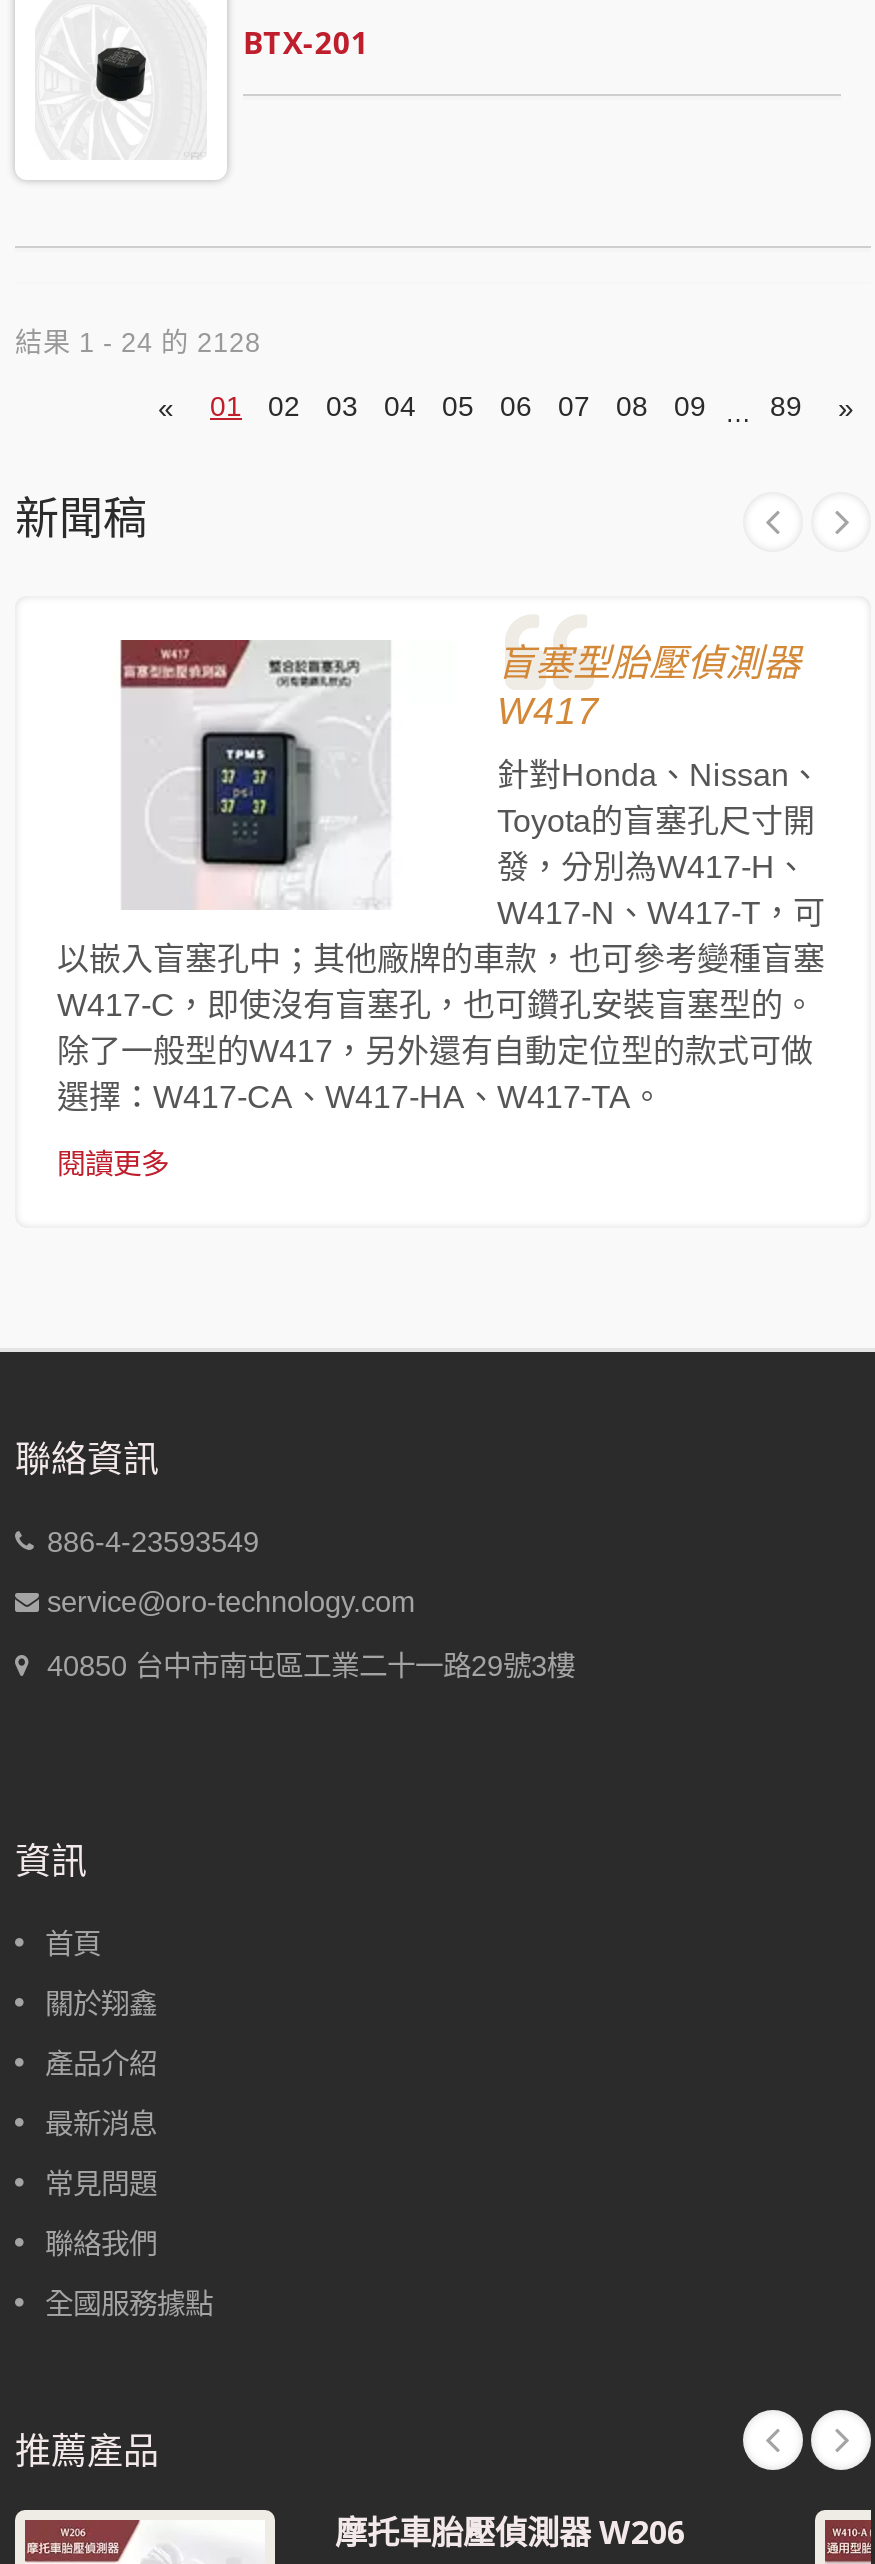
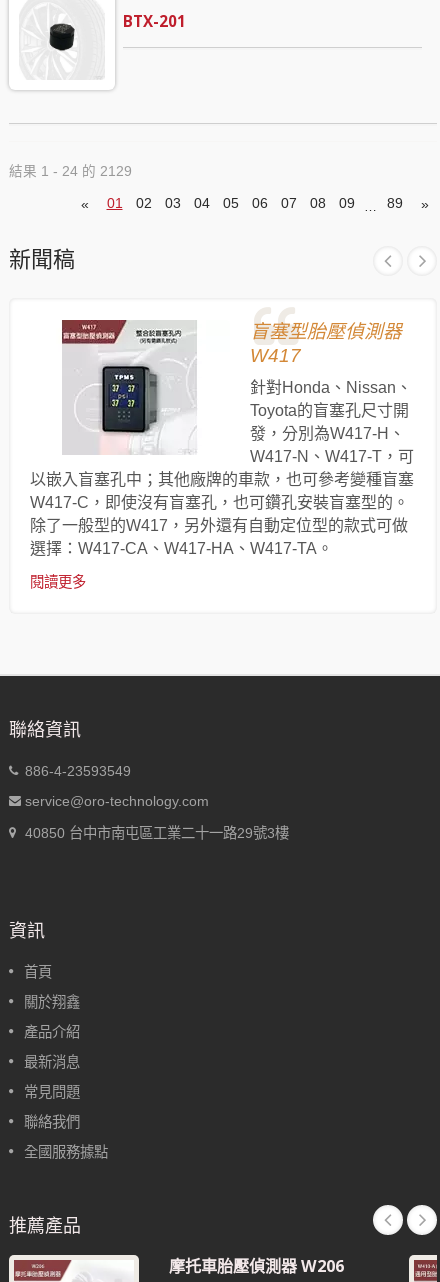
[15,327,261,357] 結果 1 - 24 的 2128 -> [9,164,132,179] 結果 1 - 24 的 2129

